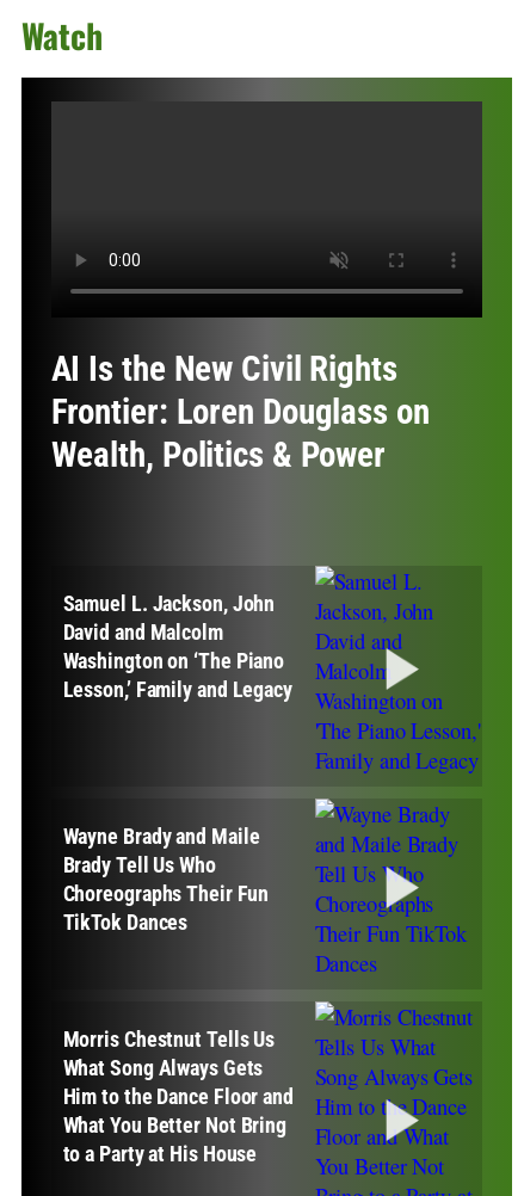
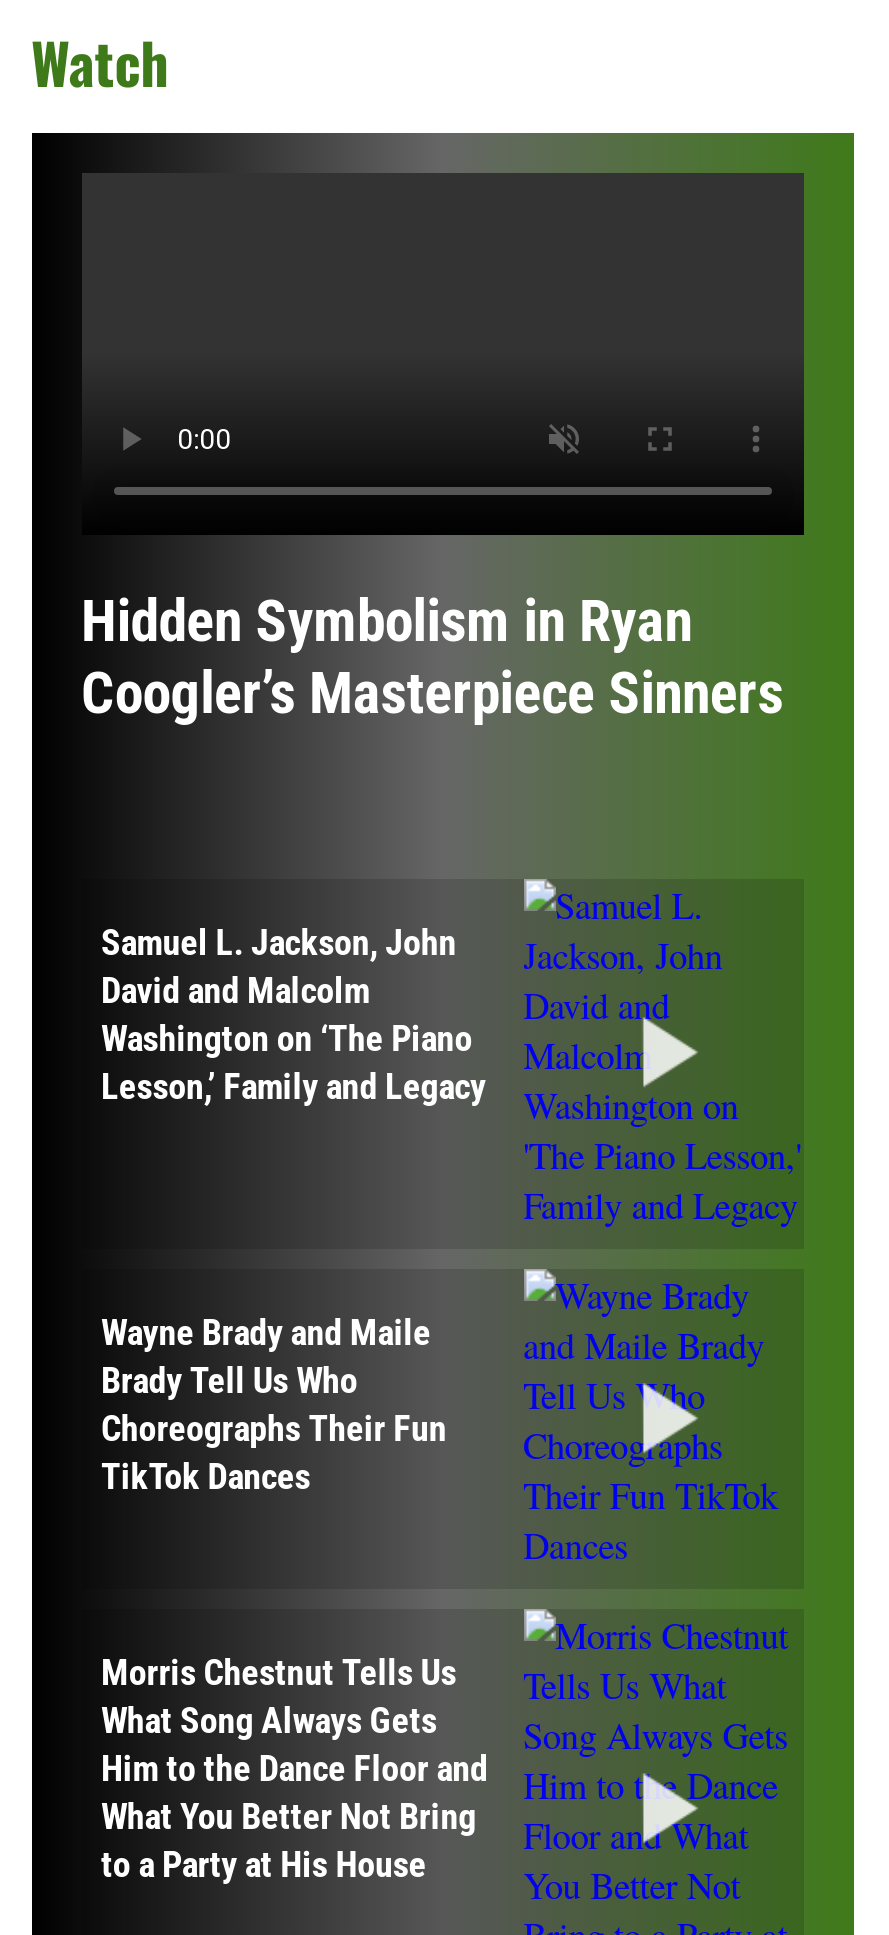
[51,348,429,475] AI Is the New Civil Rights | Frontier: Loren Douglass on | Wealth, Politics & Power -> [81,587,783,727] Hidden Symbolism in Ryan | Coogler’s Masterpiece Sinners

